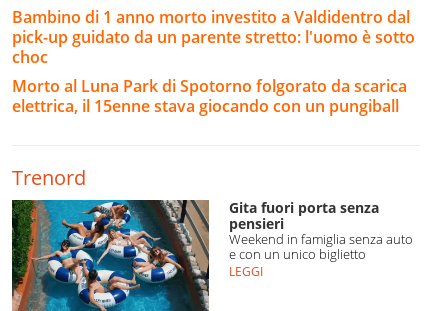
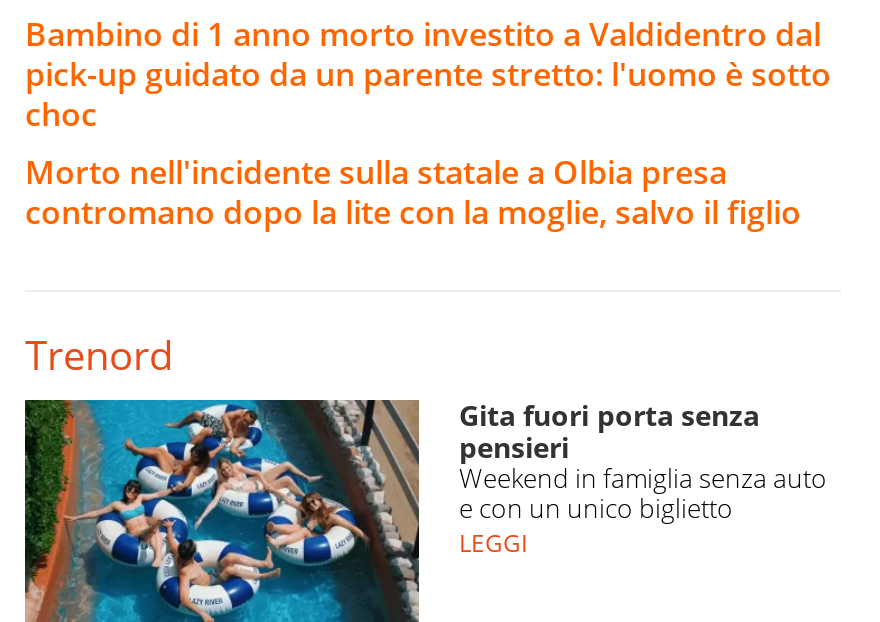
[12,75,407,117] Morto al Luna Park di Spotorno folgorato da scarica | elettrica, il 15enne stava giocando con un pungiball -> [25,150,801,234] Morto nell'incidente sulla statale a Olbia presa | contromano dopo la lite con la moglie, salvo il figlio

